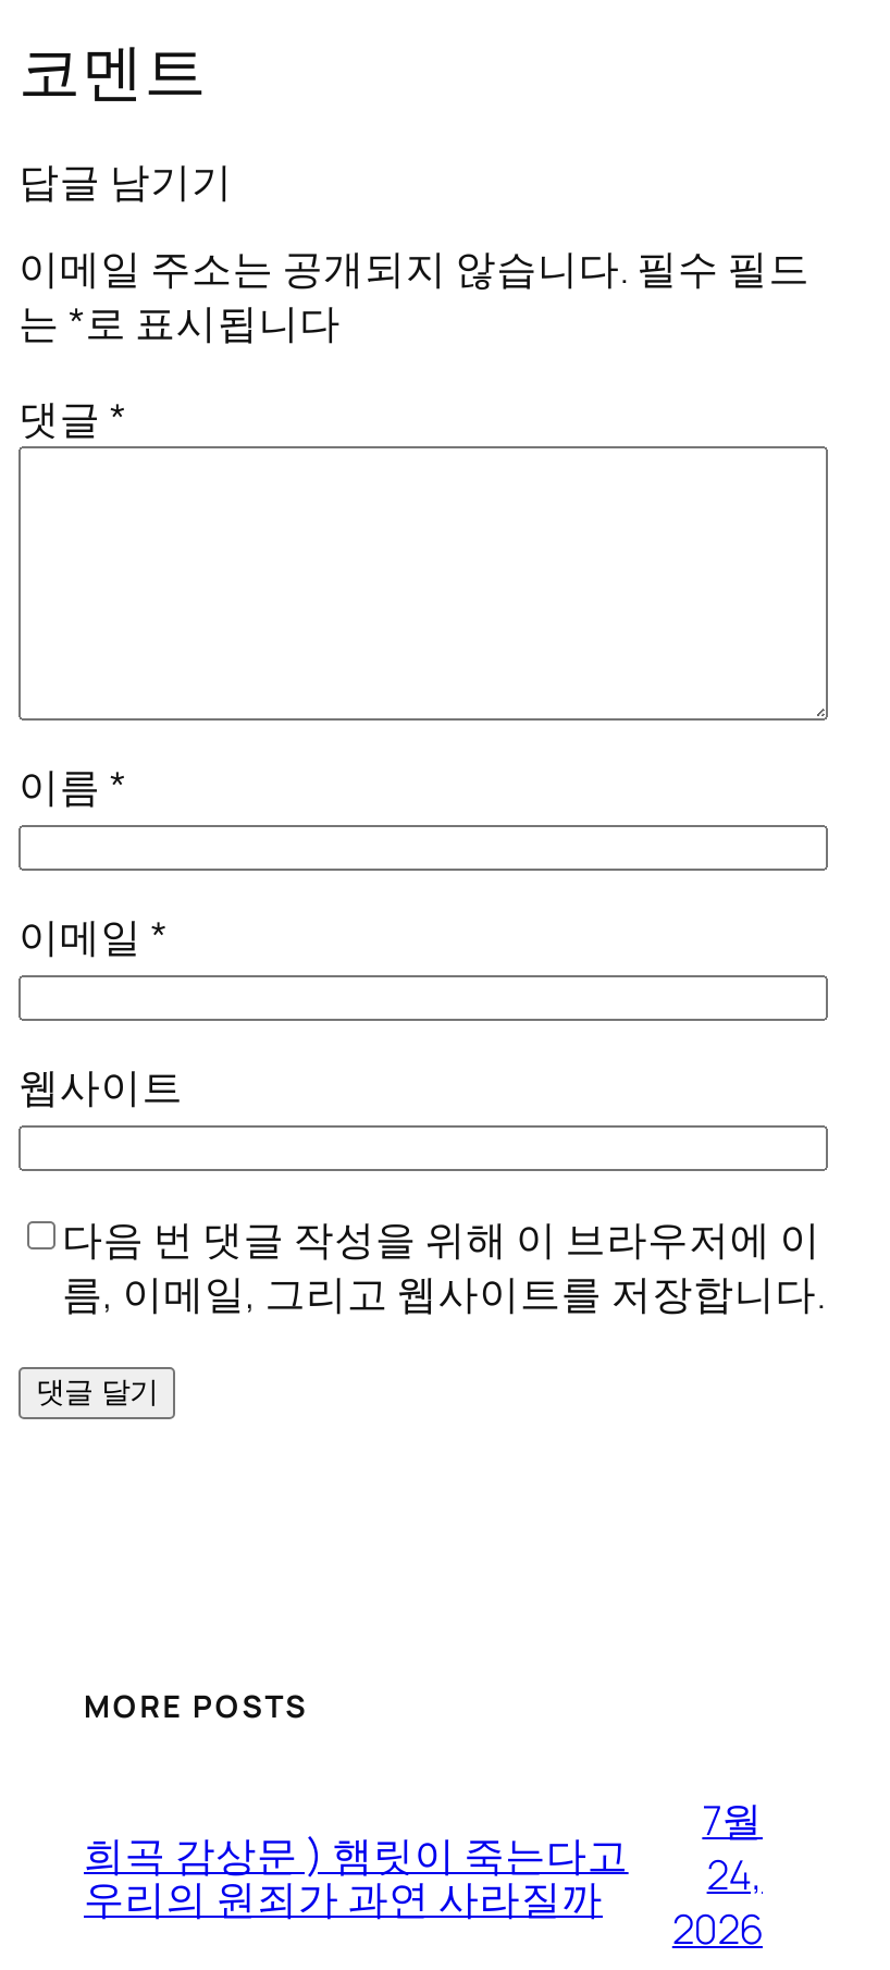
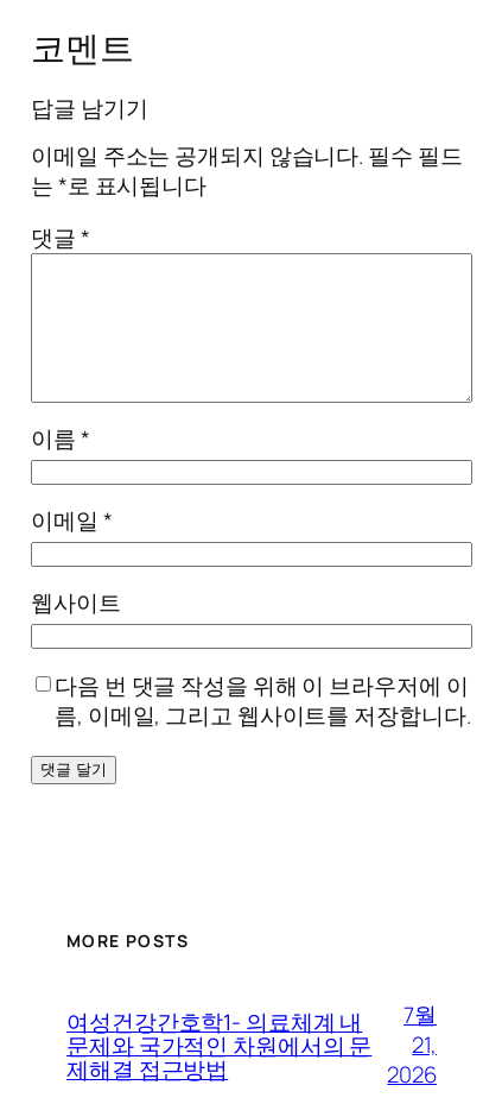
[84,1825,628,1925] 희곡 감상문 ) 햄릿이 죽는다고 | 우리의 원죄가 과연 사라질까 -> [66,1006,372,1084] 여성건강간호학1- 의료체계 내 | 문제와 국가적인 차원에서의 문 | 제해결 접근방법
[707,1846,763,1903] 24, -> [412,1029,437,1060] 21,

